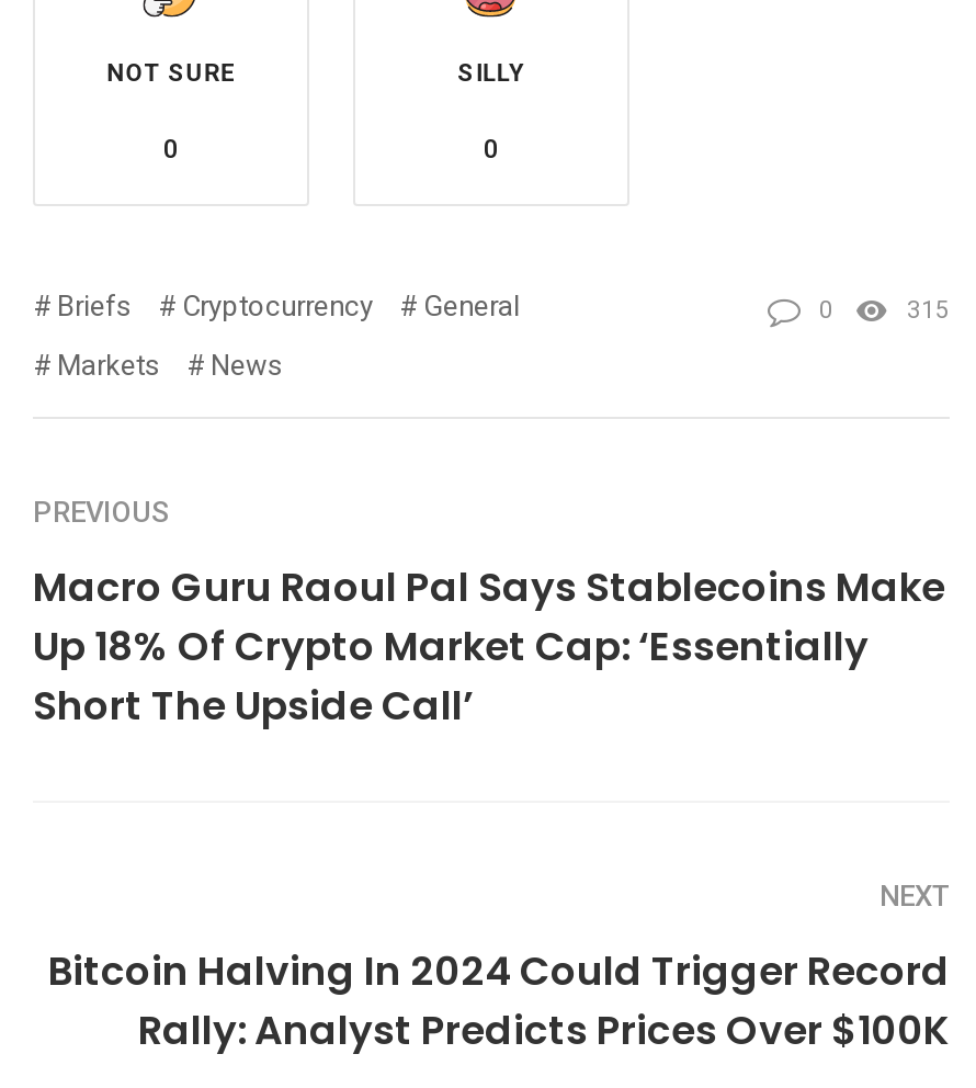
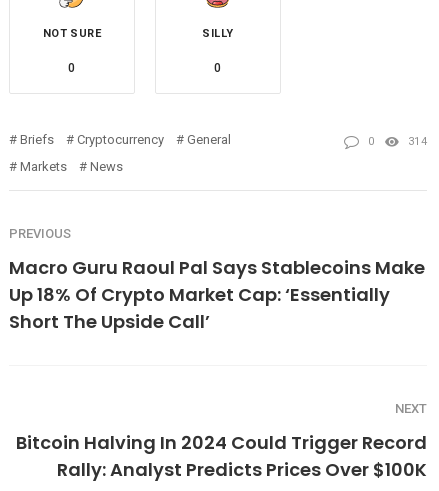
[907,295,950,324] 315 -> [407,134,427,147] 314

